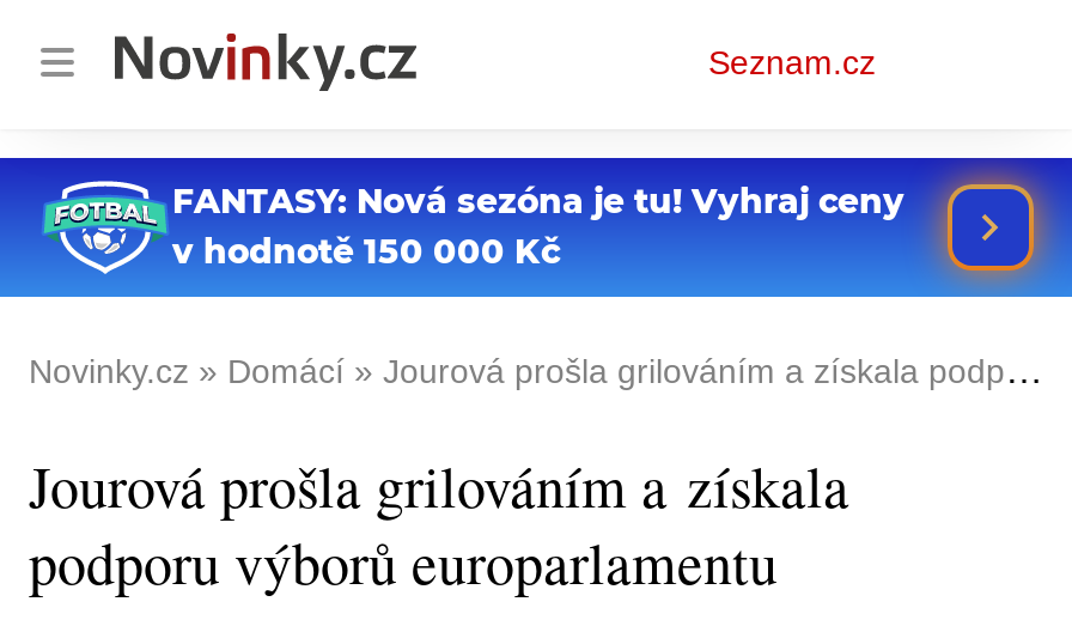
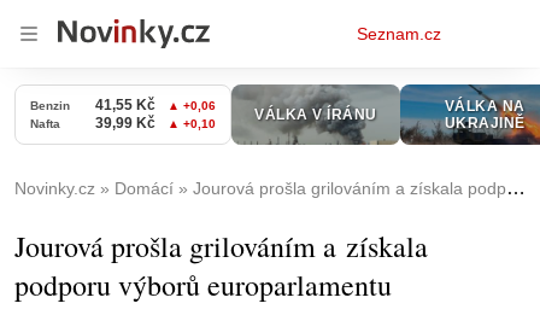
[7,156,1065,299] [image] -> [4,82,536,151] [image]

